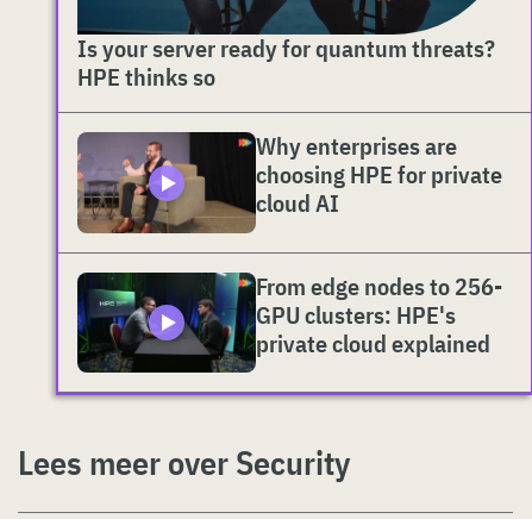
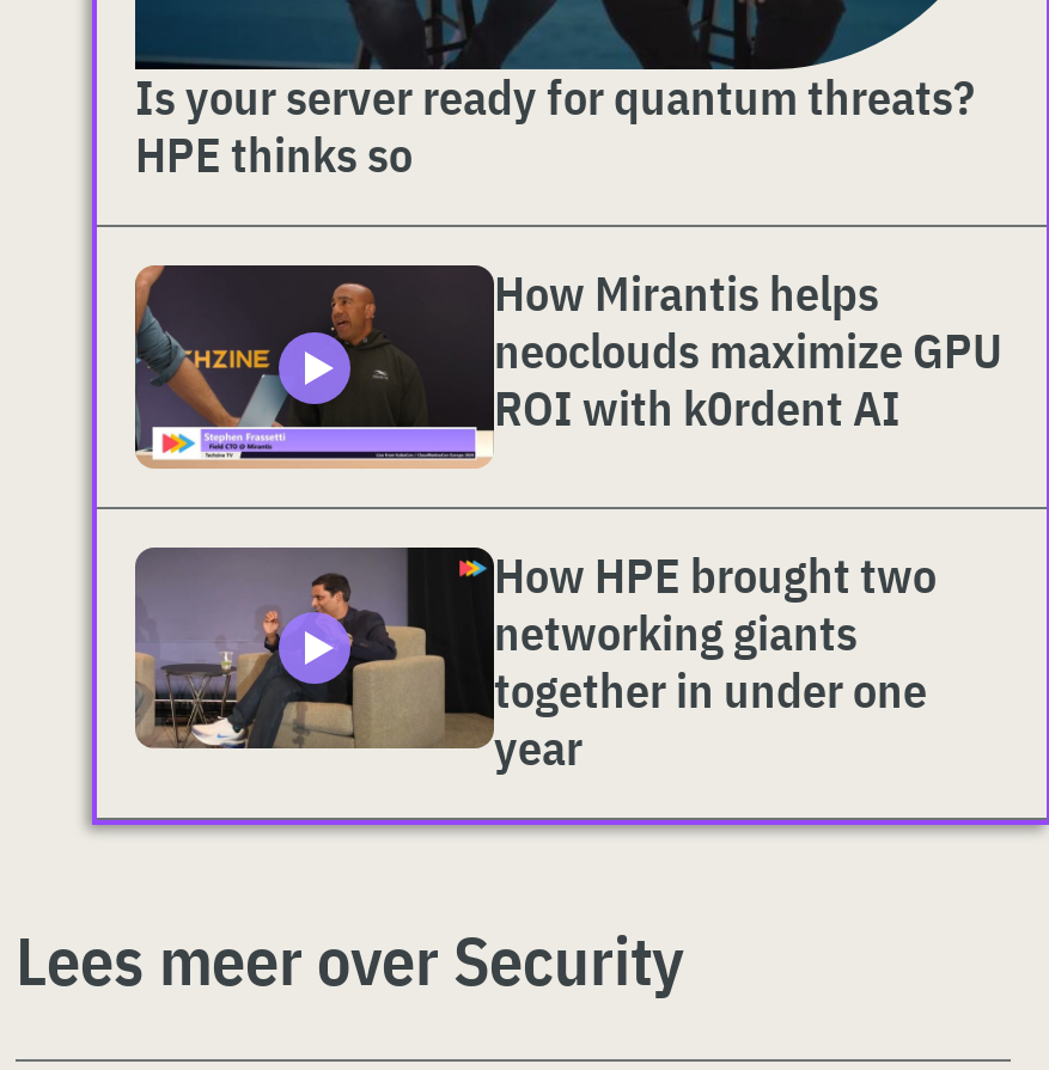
[77,130,502,235] [image] | Why enterprises are | choosing HPE for private | cloud AI -> [133,261,1001,469] [image] | How Mirantis helps | neoclouds maximize GPU | ROI with k0rdent AI
[76,270,502,374] [image] | From edge nodes to 256- | GPU clusters: HPE's | private cloud explained -> [133,542,937,779] [image] | How HPE brought two | networking giants | together in under one | year

